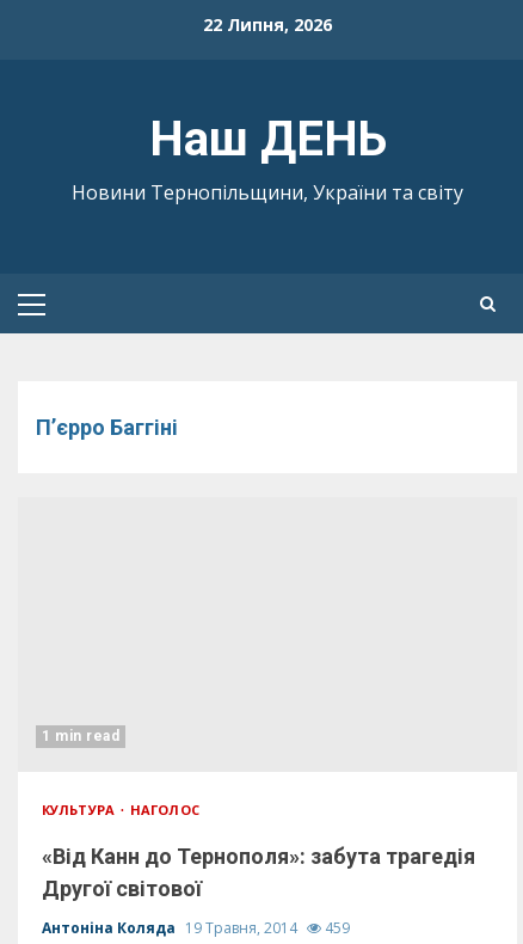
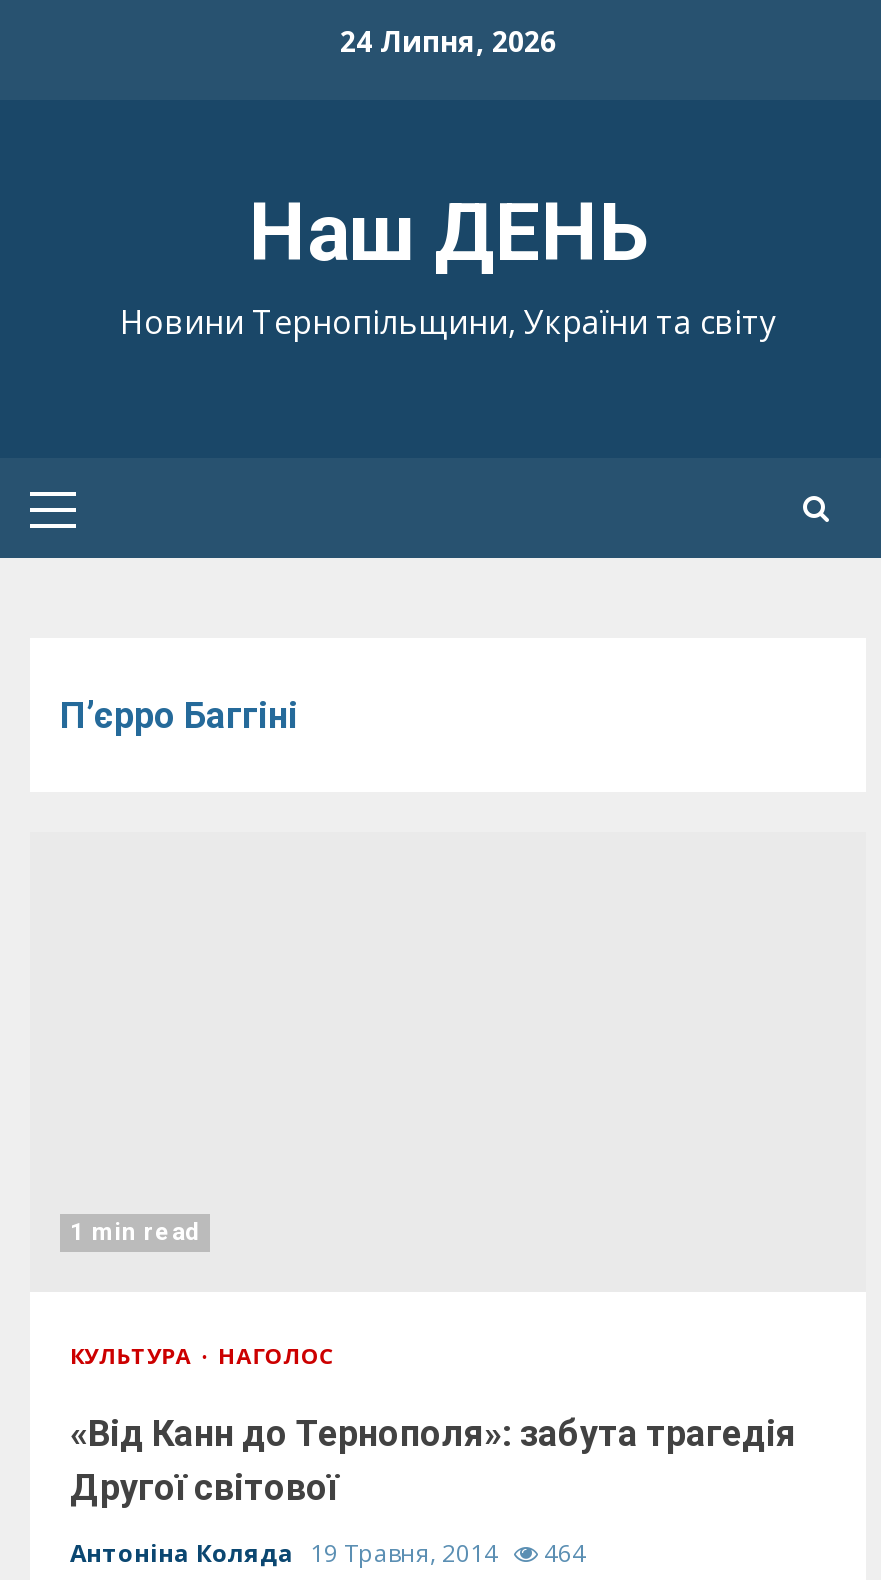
[203,13,332,36] 22 Липня, 2026 -> [340,22,556,60] 24 Липня, 2026
[42,918,350,938] Антоніна Коляда 19 Травня, 2014 459 -> [70,1536,586,1570] Антоніна Коляда 19 Травня, 2014 464

